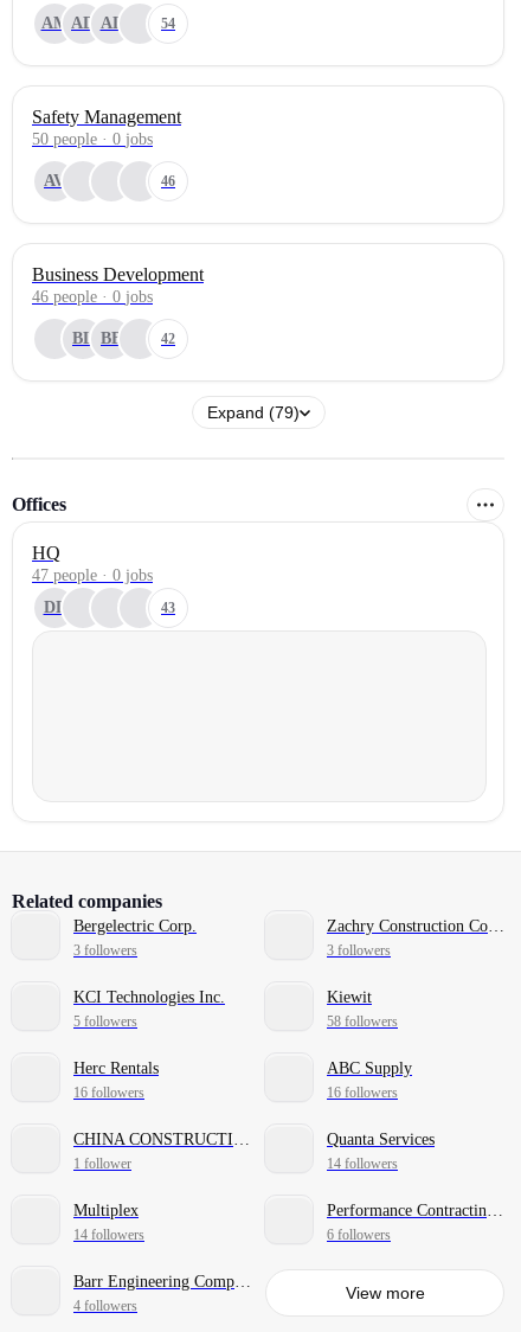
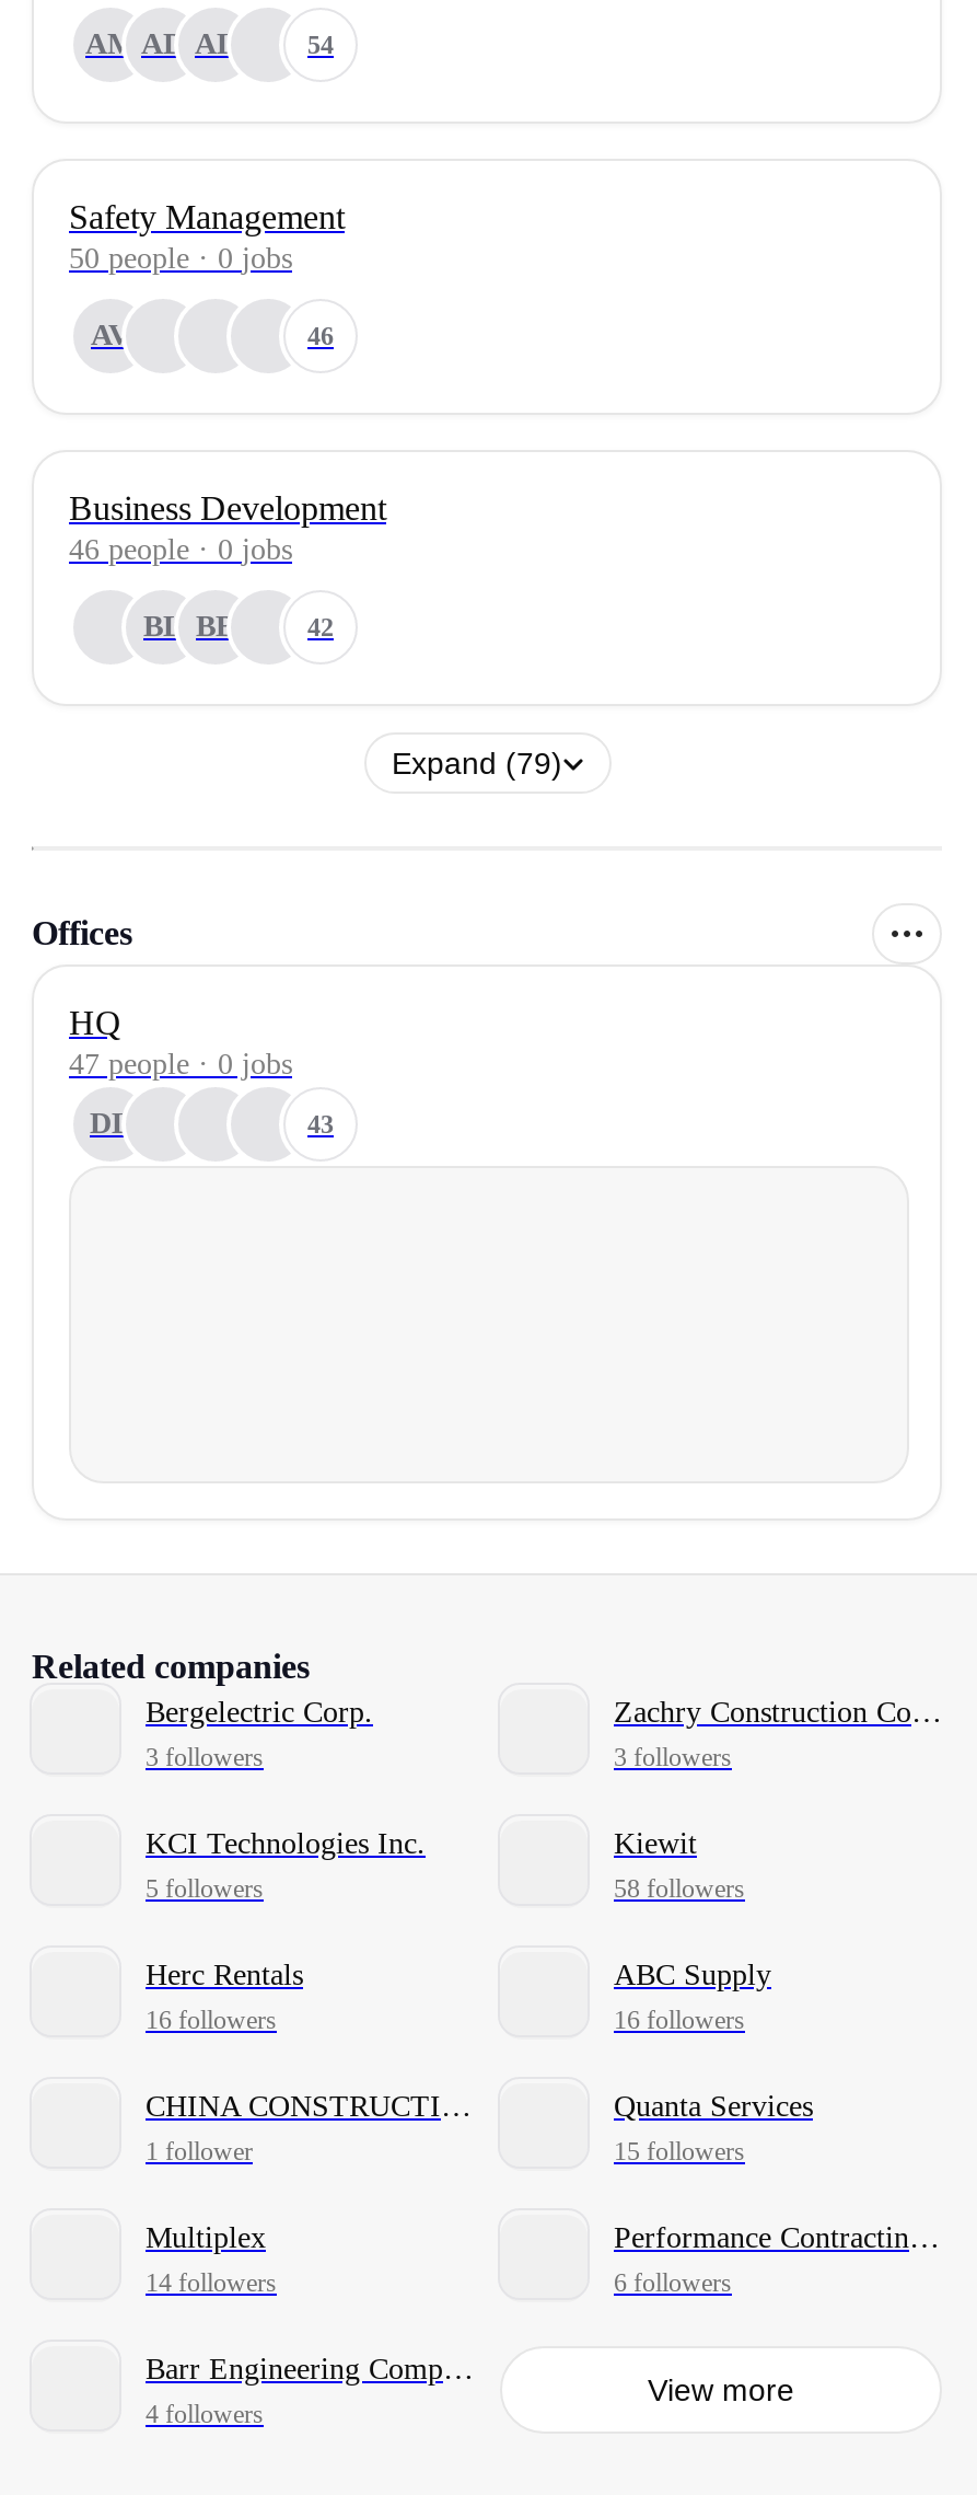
[327,1155,398,1172] 14 followers -> [614,2135,745,2166] 15 followers

